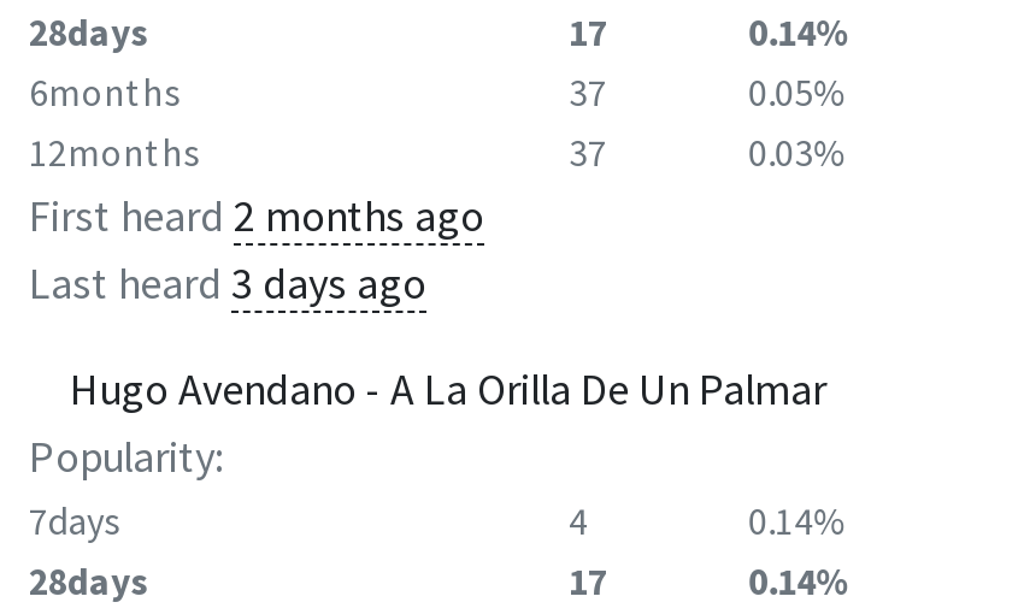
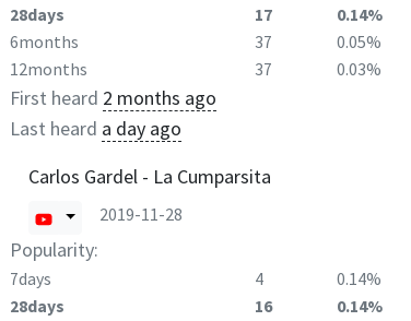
[29,255,826,416] Last heard 3 days ago | Hugo Avendano - A La Orilla De Un Palmar -> [10,116,271,225] Last heard a day ago | Carlos Gardel - La Cumparsita | 2019-11-28
[569,558,607,604] 17 -> [255,296,272,316] 16

